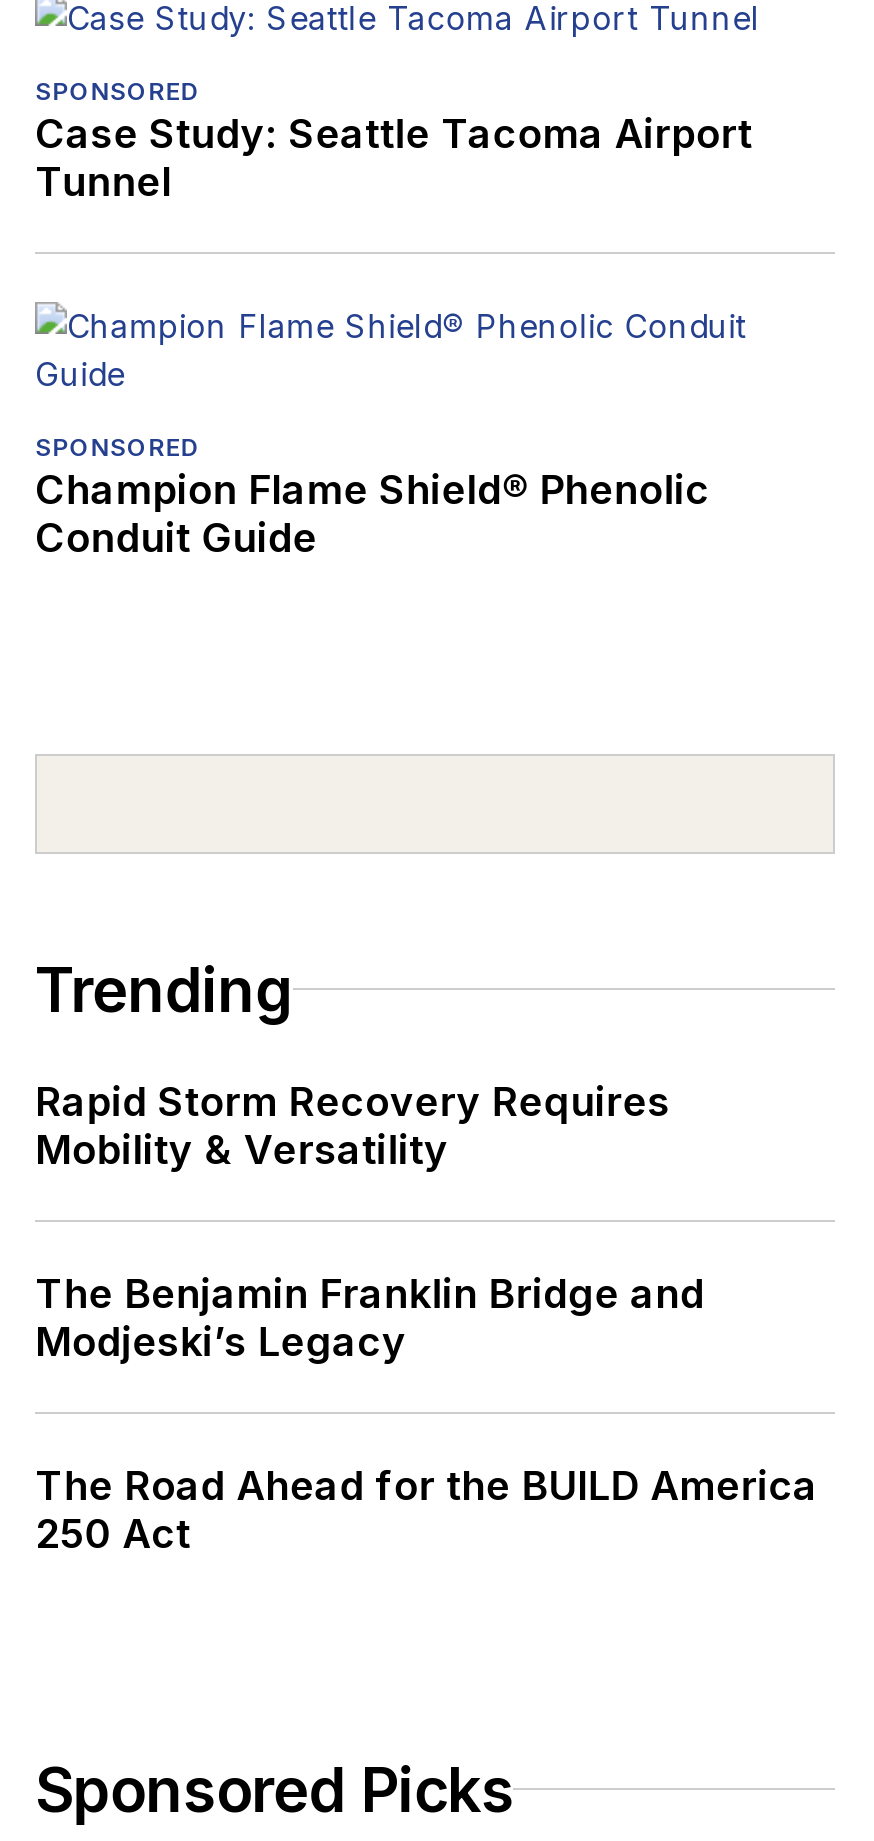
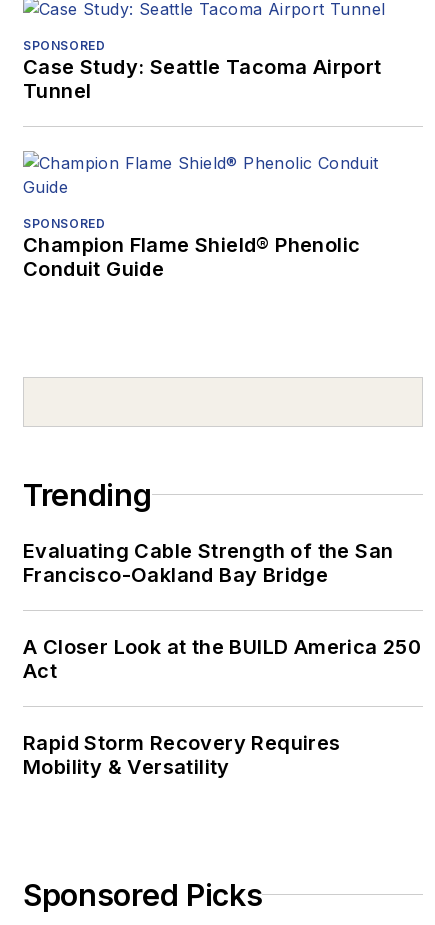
none -> [23,539,421,683] Evaluating Cable Strength of the San | Francisco-Oakland Bay Bridge | A Closer Look at the BUILD America 250 | Act
moved [35,1077,670,1173] -> [23,731,341,779]: Rapid Storm Recovery Requires | Mobility & Versatility
[35,1269,818,1557] The Benjamin Franklin Bridge and | Modjeski’s Legacy | The Road Ahead for the BUILD America | 250 Act -> none

